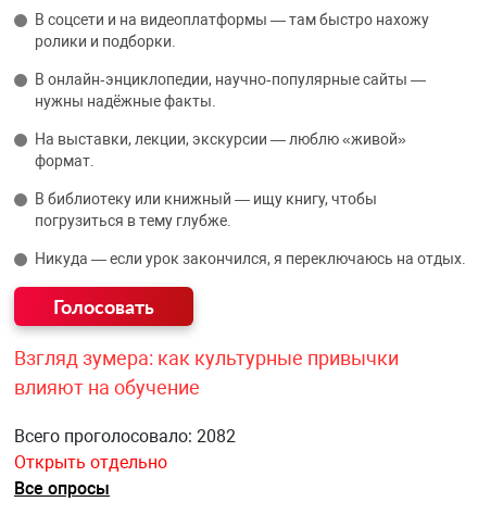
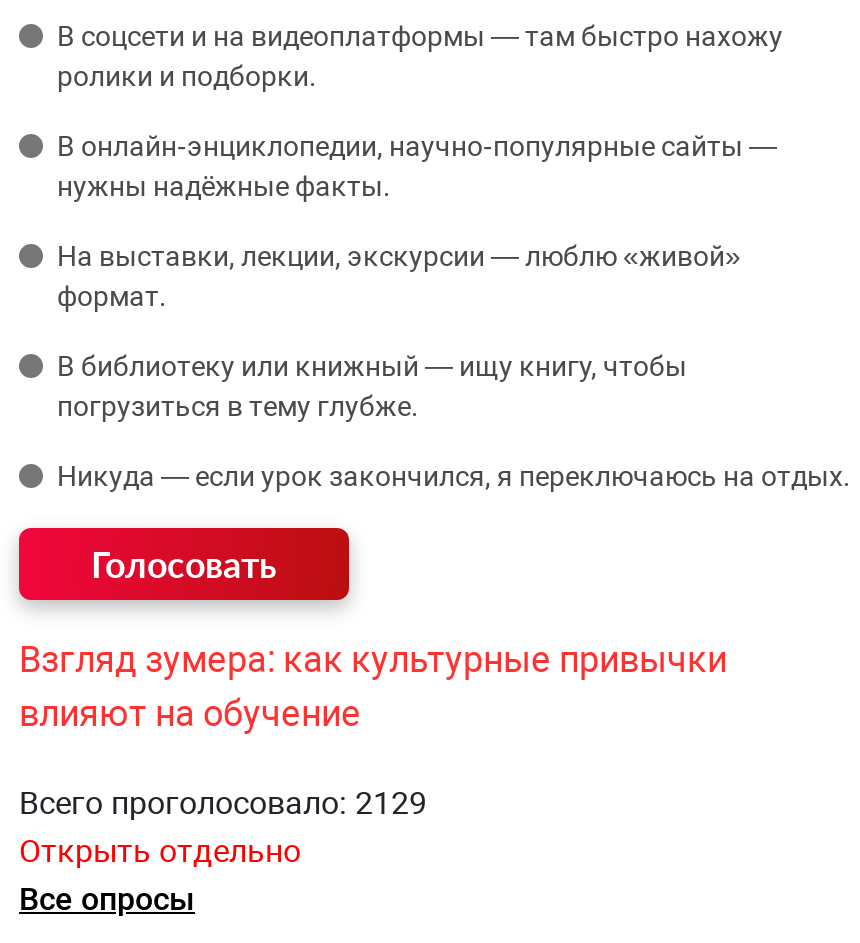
[14,426,236,447] Всего проголосовало: 2082 -> [19,783,427,821] Всего проголосовало: 2129

